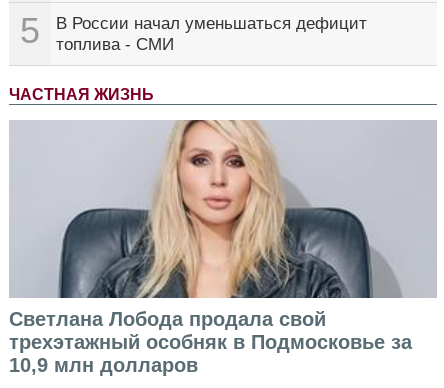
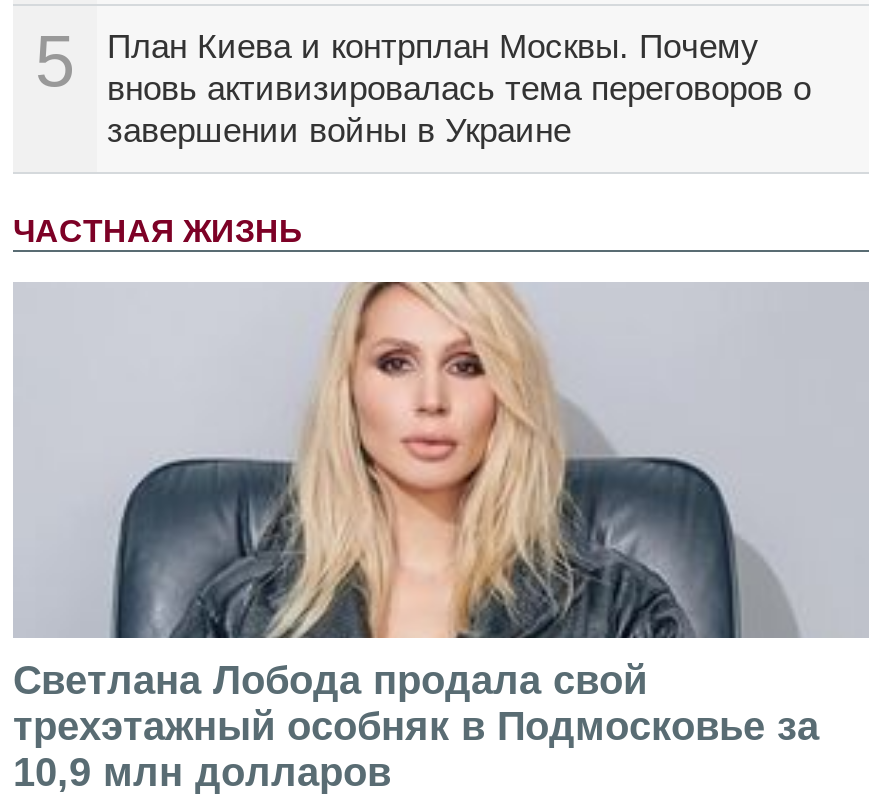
[56,14,367,54] В России начал уменьшаться дефицит | топлива - СМИ -> [107,28,811,150] План Киева и контрплан Москвы. Почему | вновь активизировалась тема переговоров о | завершении войны в Украине

